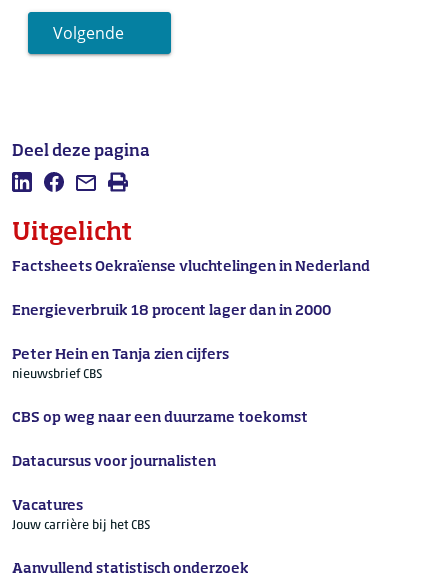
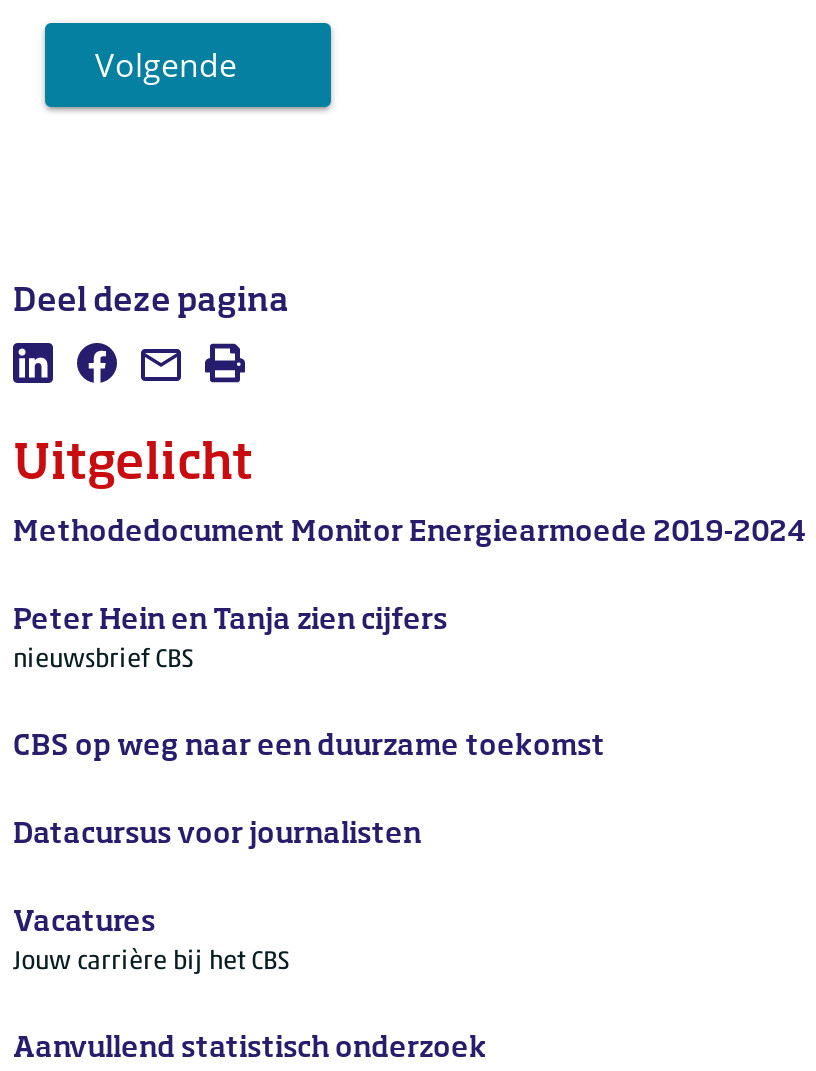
[12,259,370,317] Factsheets Oekraïense vluchtelingen in Nederland | Energieverbruik 18 procent lager dan in 2000 -> [13,518,807,546] Methodedocument Monitor Energiearmoede 2019-2024

